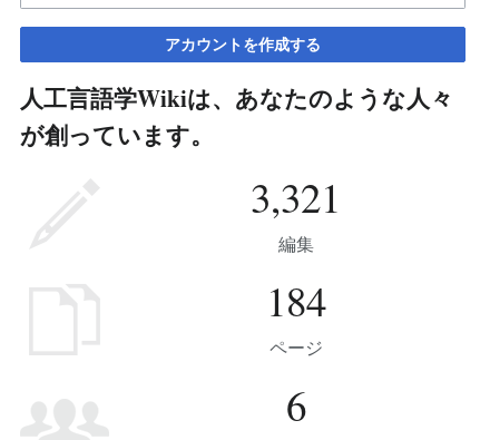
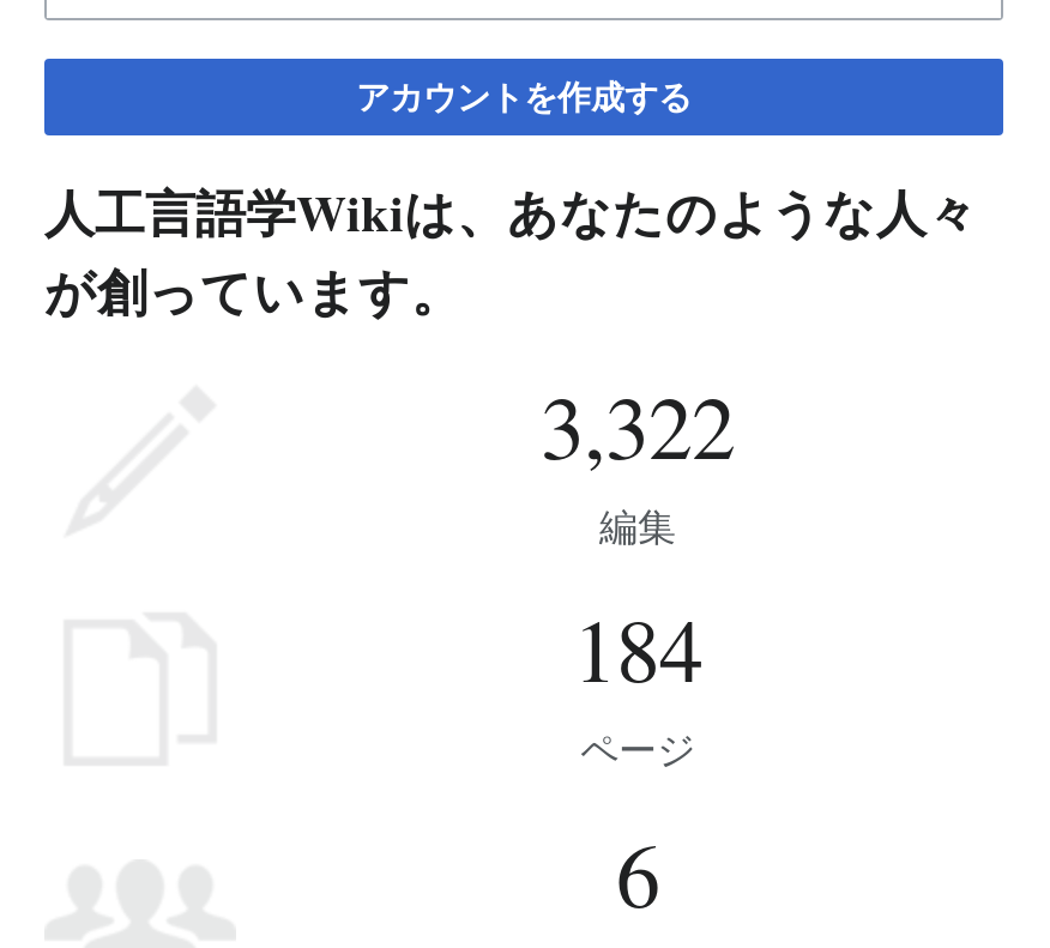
[251,169,341,223] 3,321 -> [541,365,735,482] 3,322

